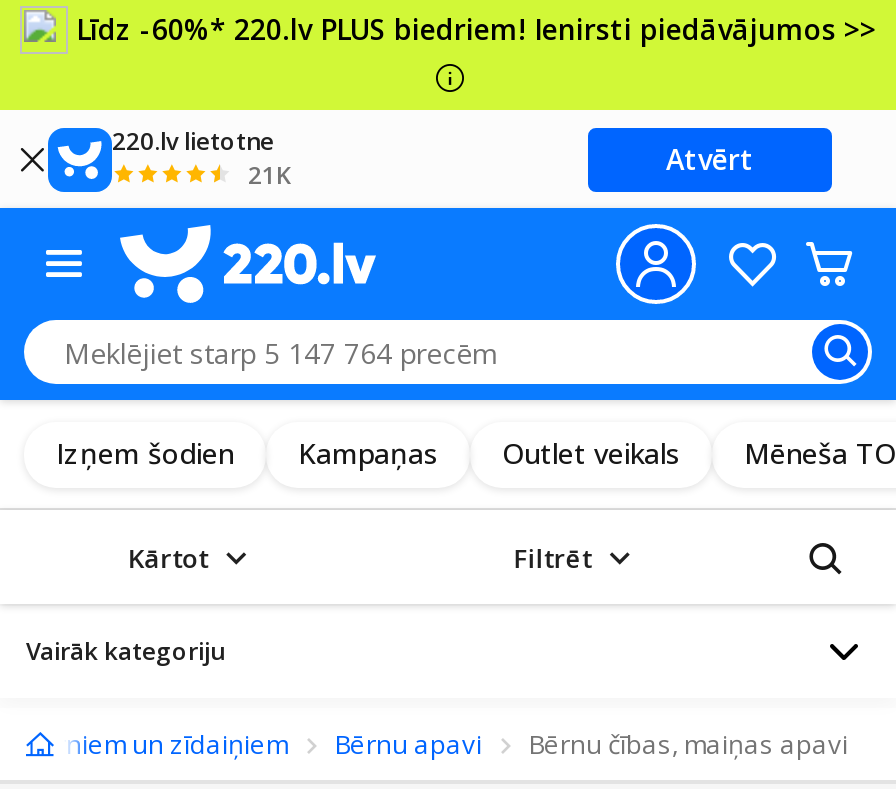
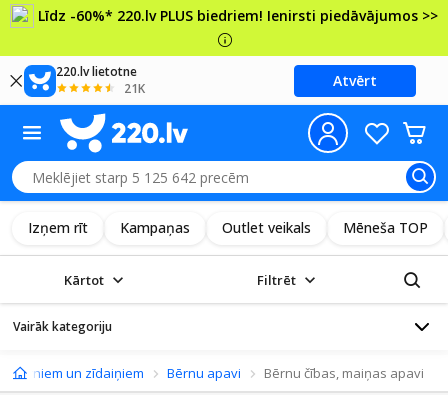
[56,433,234,471] Izņem šodien -> [28,217,88,236] Izņem rīt

